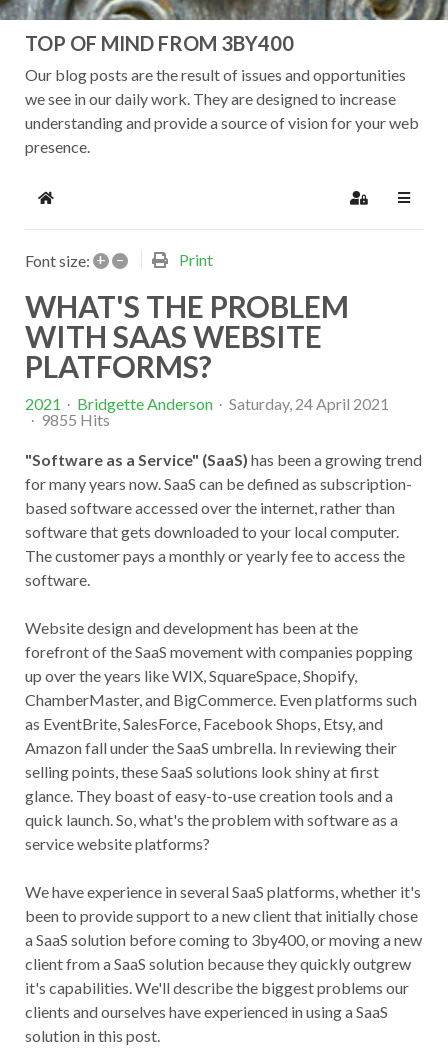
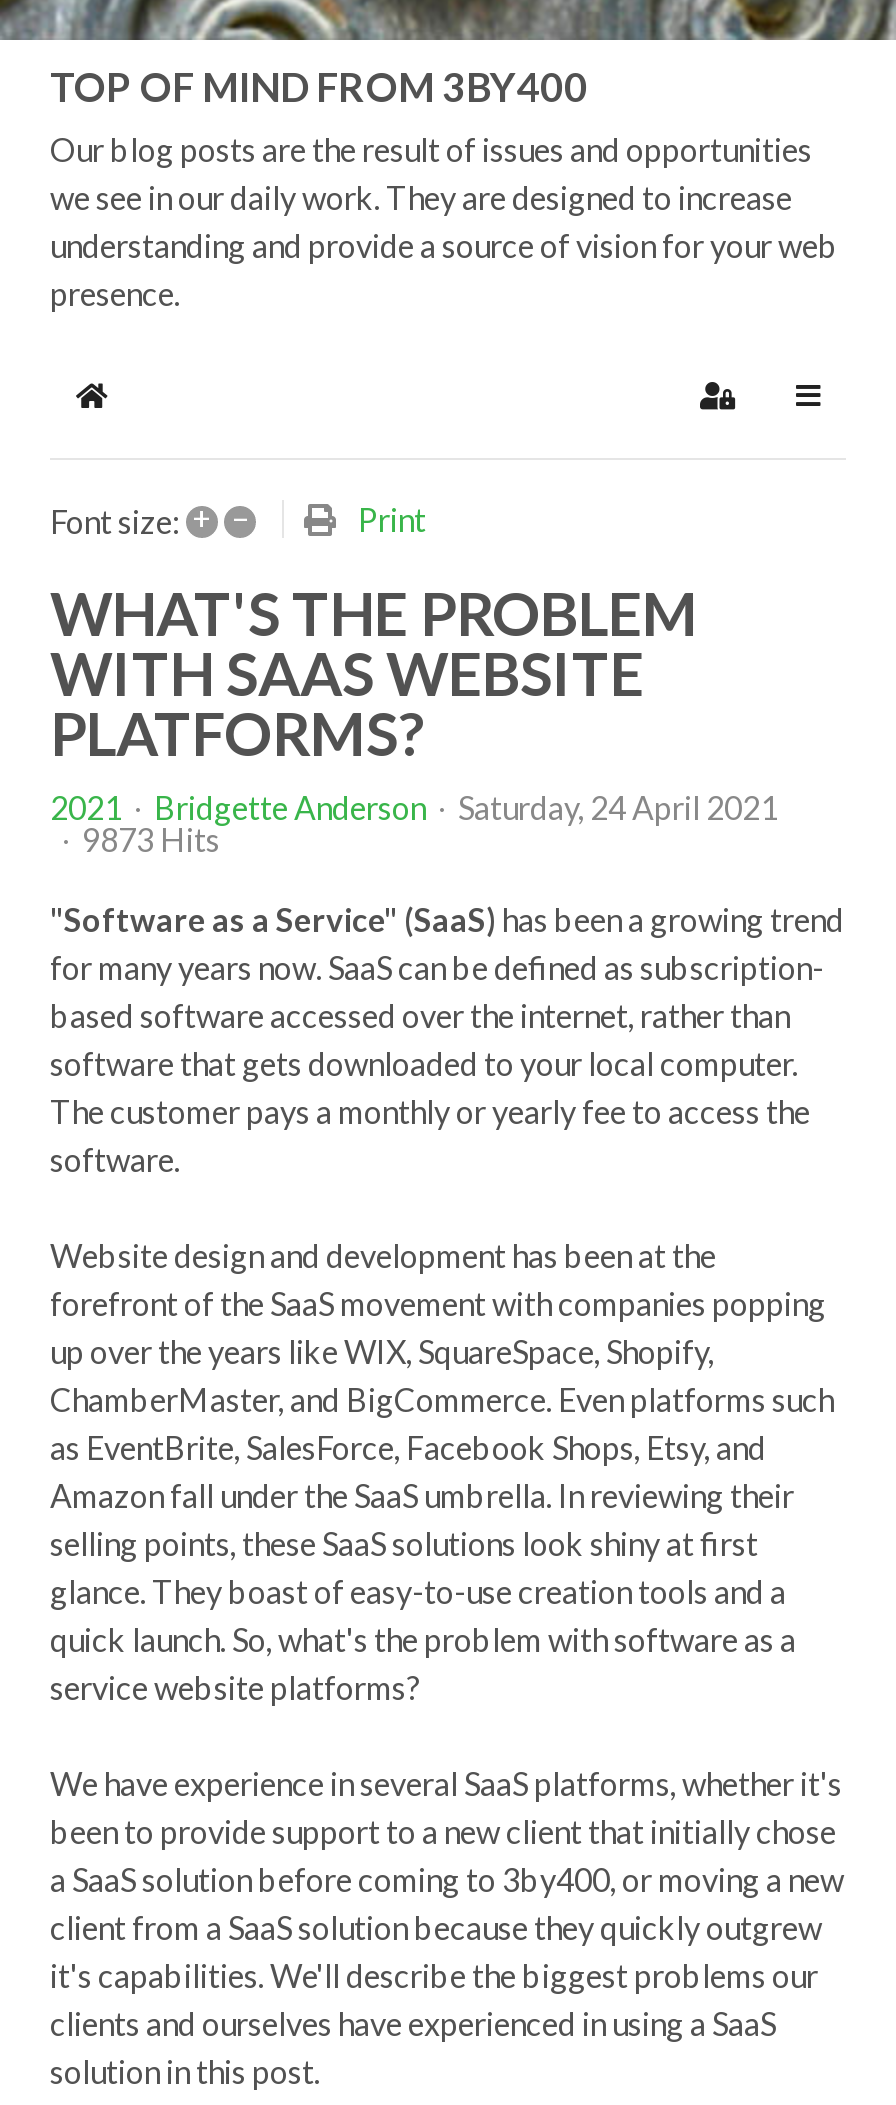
[41,410,110,429] 9855 Hits -> [82,819,220,857] 9873 Hits

